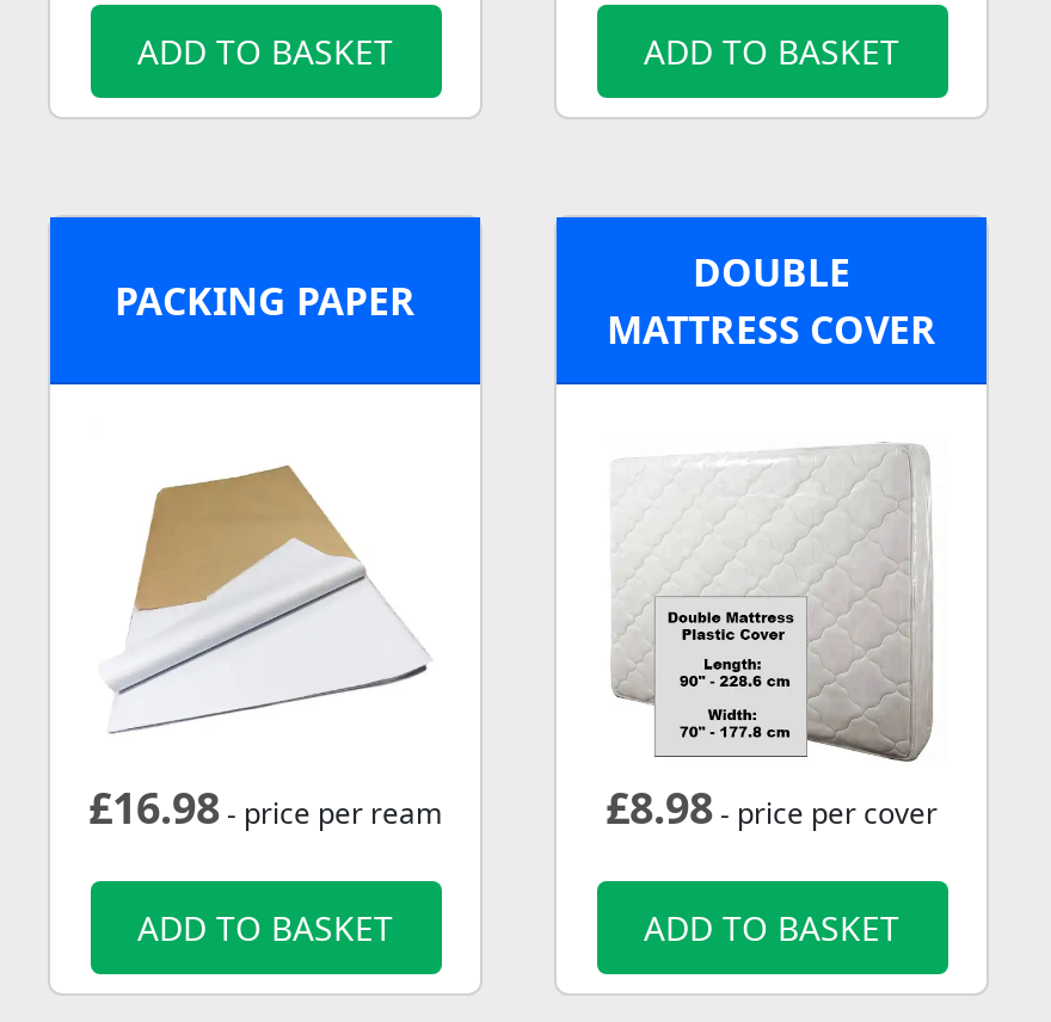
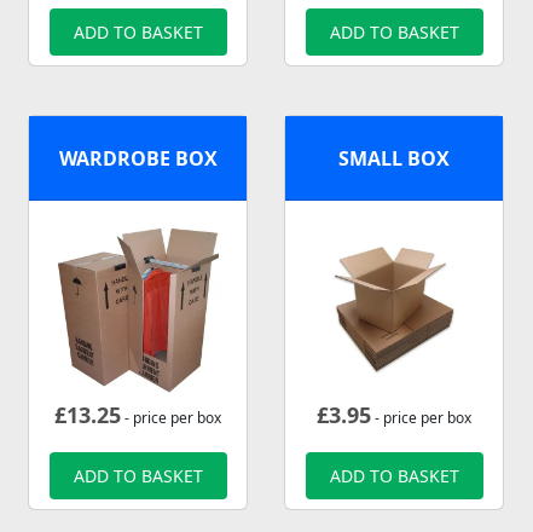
[607,245,936,355] DOUBLE | MATTRESS COVER -> [338,145,450,171] SMALL BOX
[115,274,416,326] PACKING PAPER -> [59,145,217,171] WARDROBE BOX
[88,439,442,836] [image] | £16.98- price per ream -> [54,227,221,429] [image] | £13.25- price per box
[606,442,938,836] [image] | £8.98- price per cover -> [314,232,475,429] [image] | £3.95- price per box

